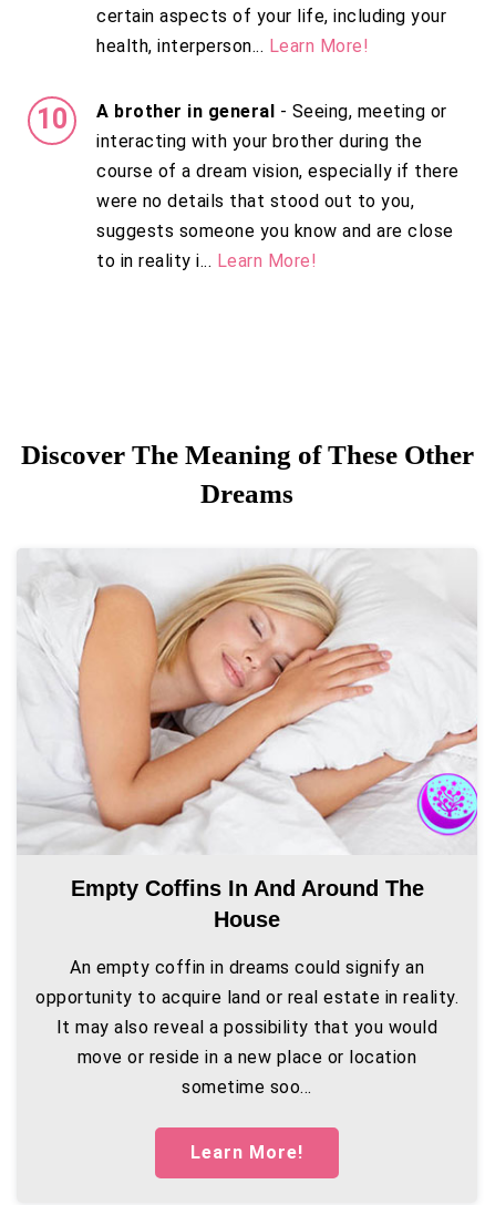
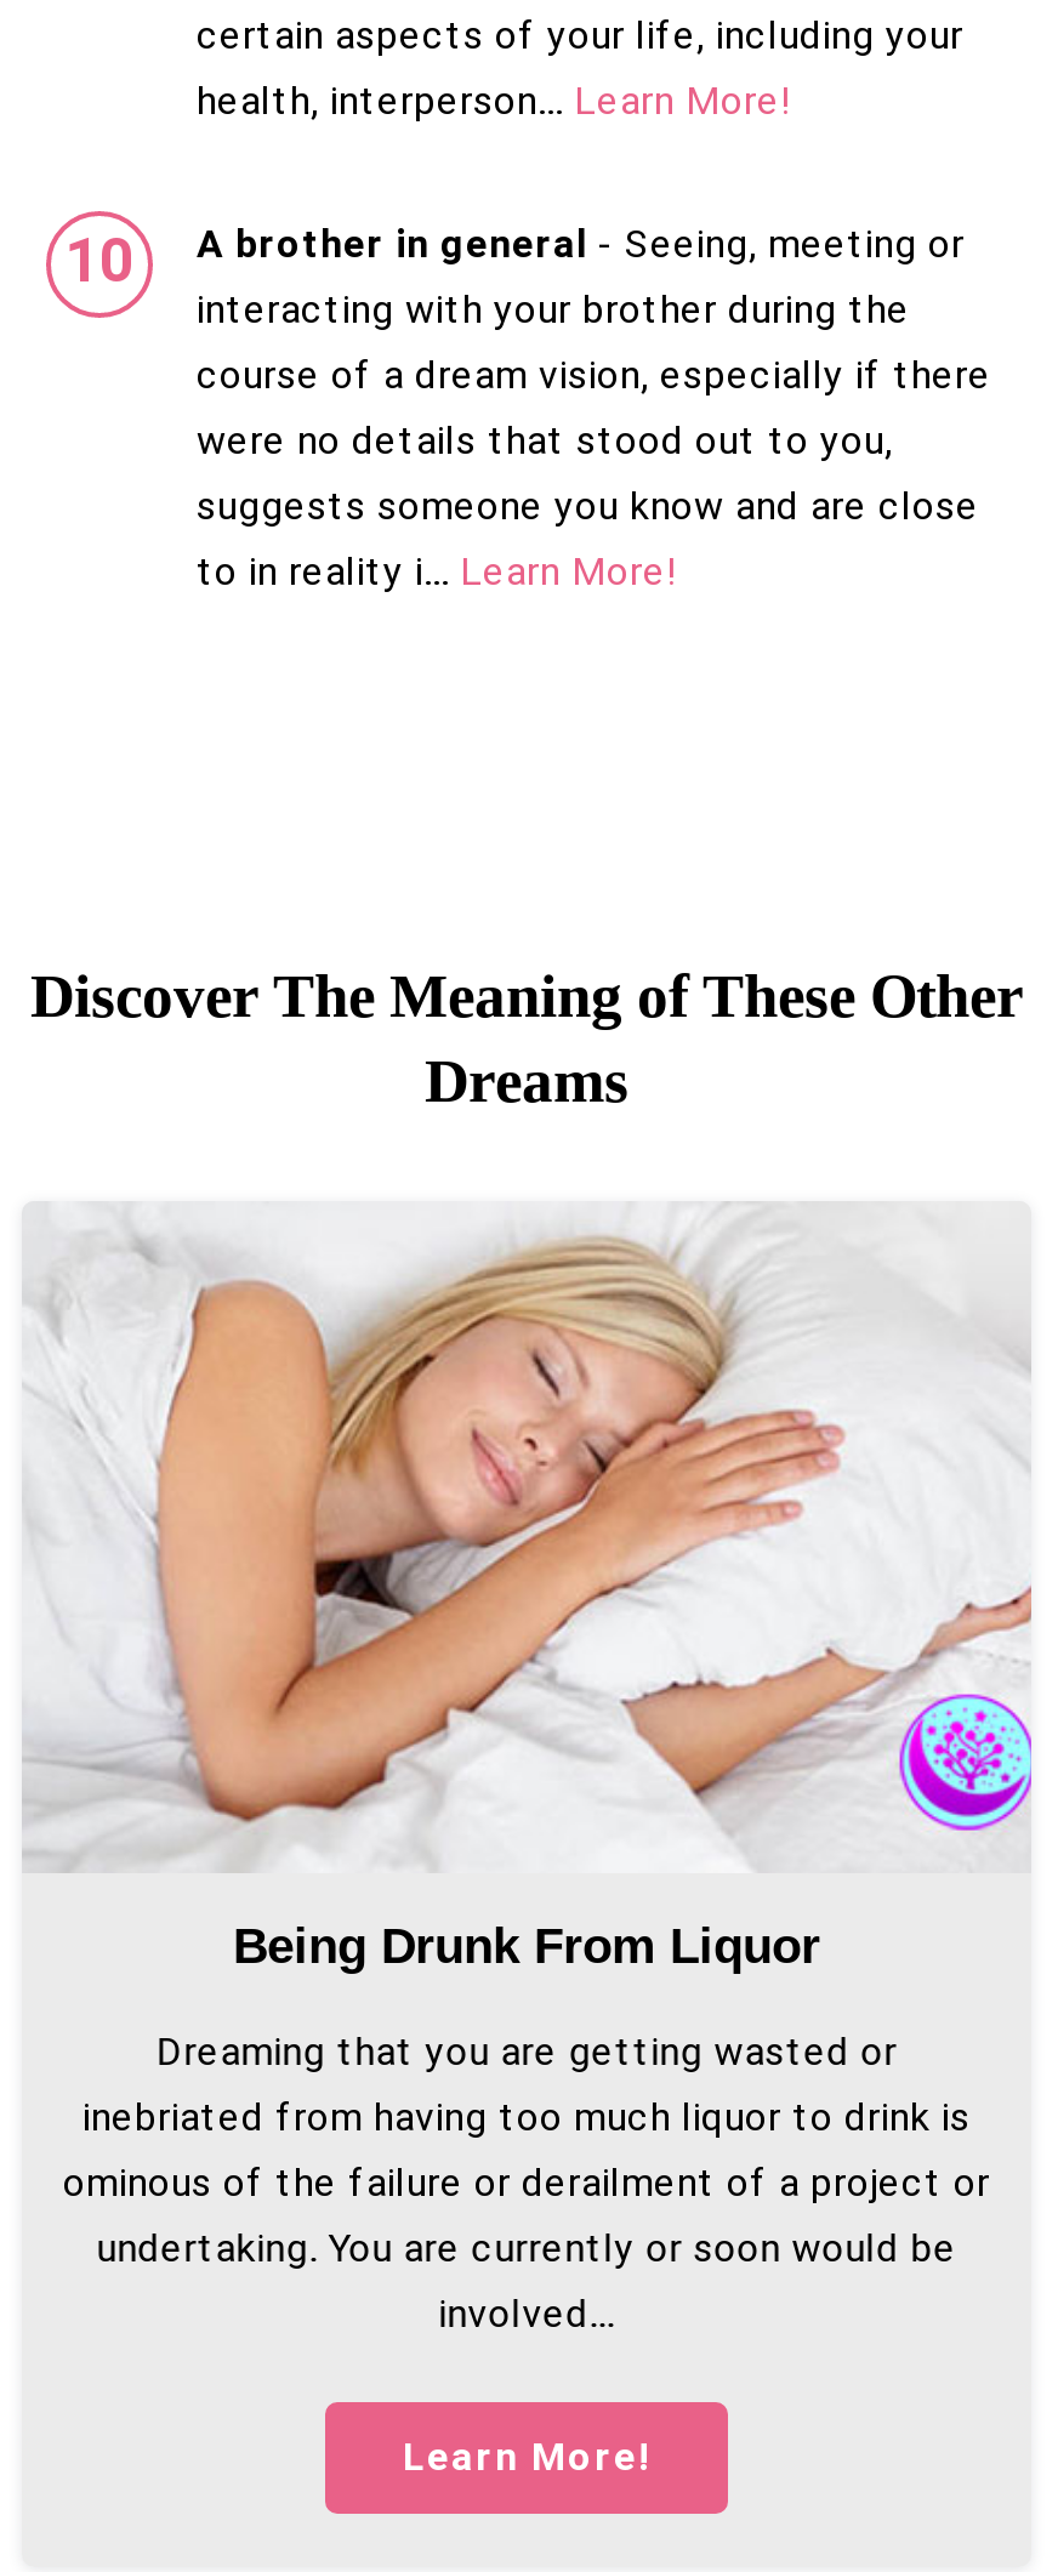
[70,876,424,932] Empty Coffins In And Around The | House -> [233,1920,820,1973] Being Drunk From Liquor
[35,957,458,1098] An empty coffin in dreams could signify an | opportunity to acquire land or real estate in reality. | It may also reveal a possibility that you would | move or reside in a new place or location | sometime soo... -> [63,2029,990,2337] Dreaming that you are getting wasted or | inebriated from having too much liquor to drink is | ominous of the failure or derailment of a project or | undertaking. You are currently or soon would be | involved...

